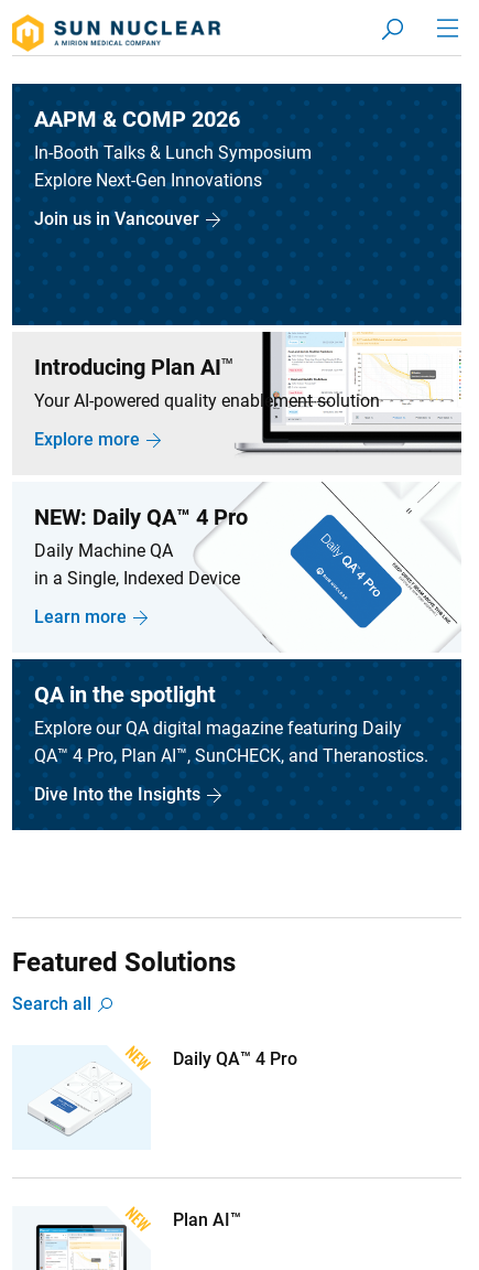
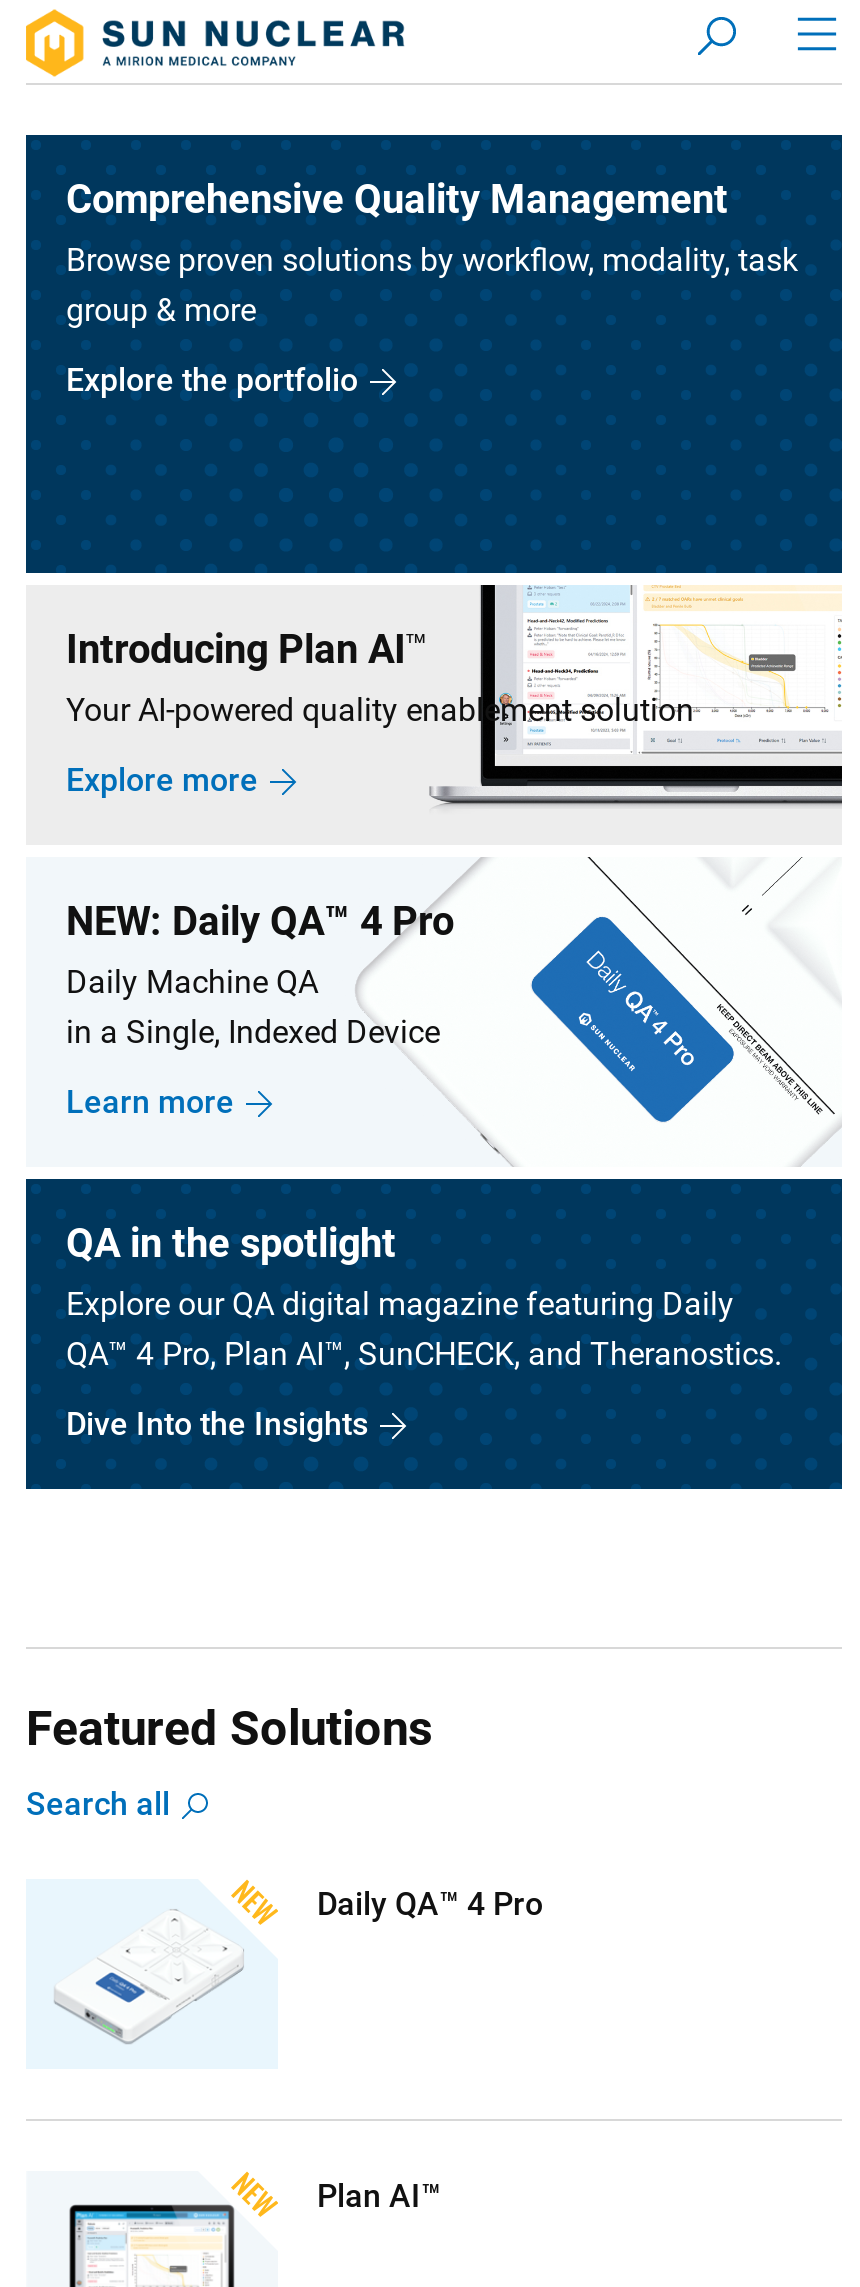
[34,106,312,191] AAPM & COMP 2026 | In-Booth Talks & Lunch Symposium | Explore Next-Gen Innovations -> [66,175,798,329] Comprehensive Quality Management | Browse proven solutions by workflow, modality, task | group & more
[34,208,199,229] Join us in Vancouver -> [66,361,358,399] Explore the portfolio

